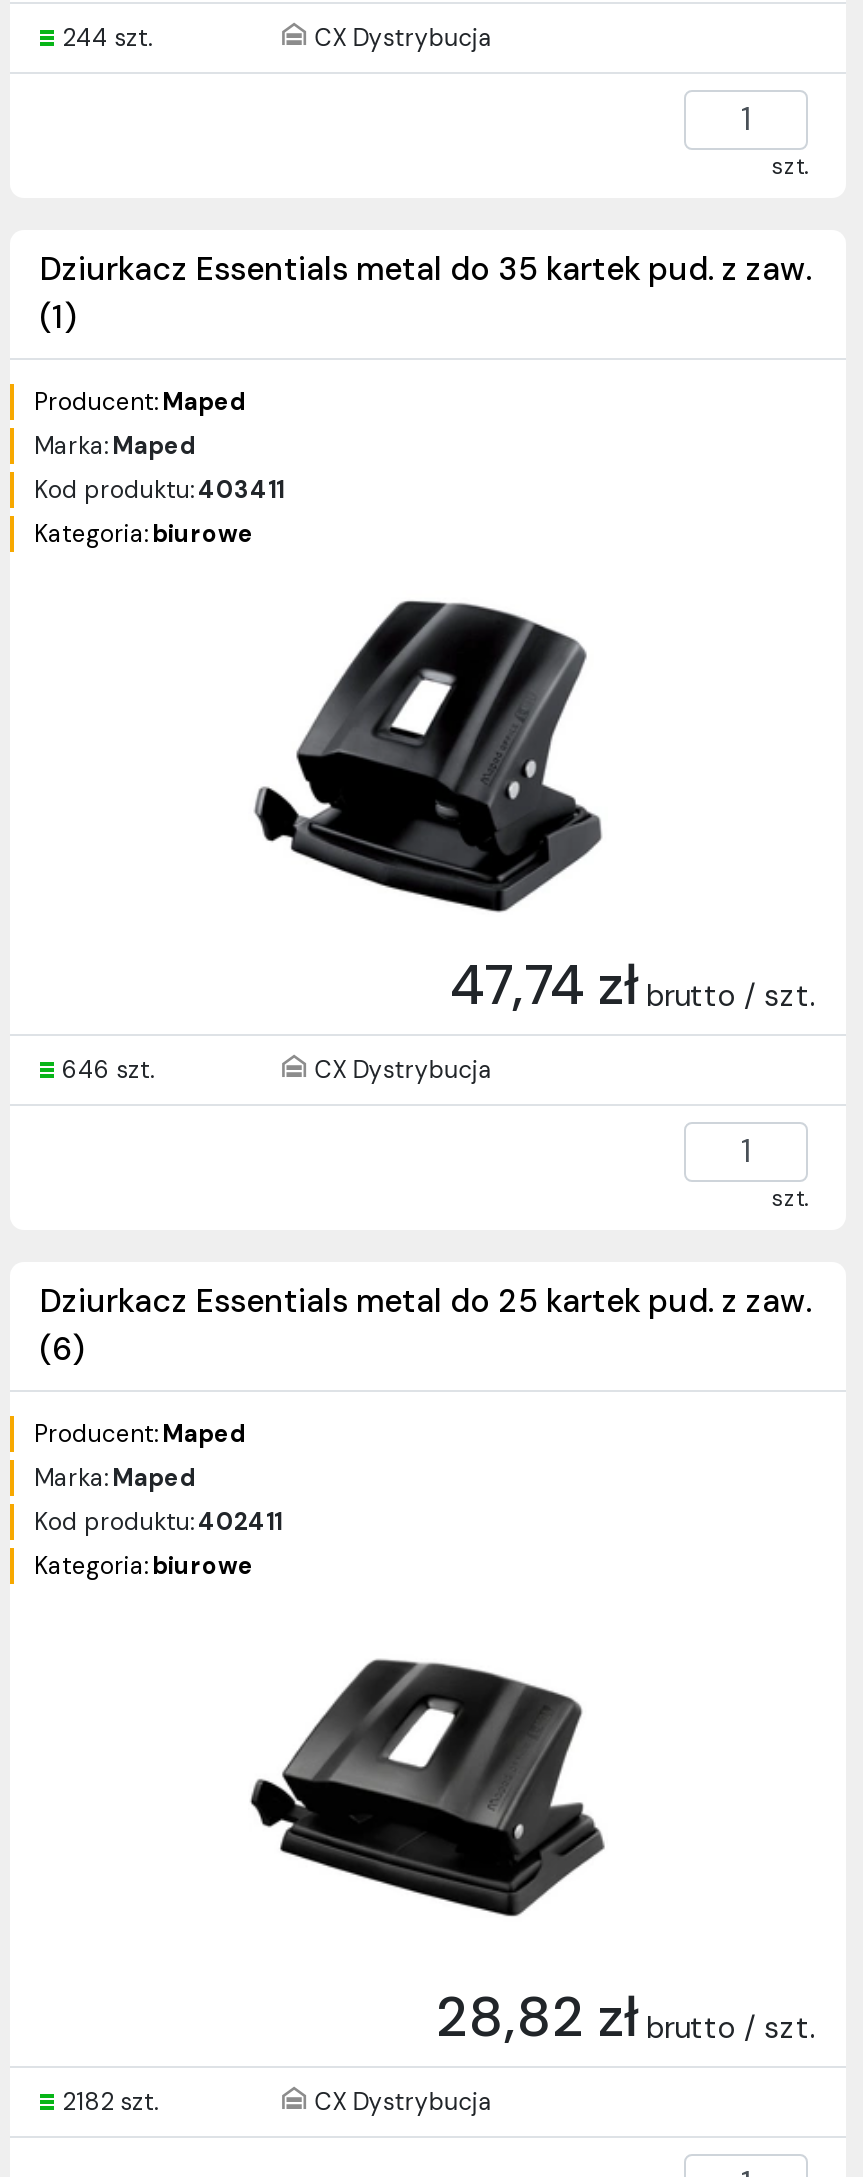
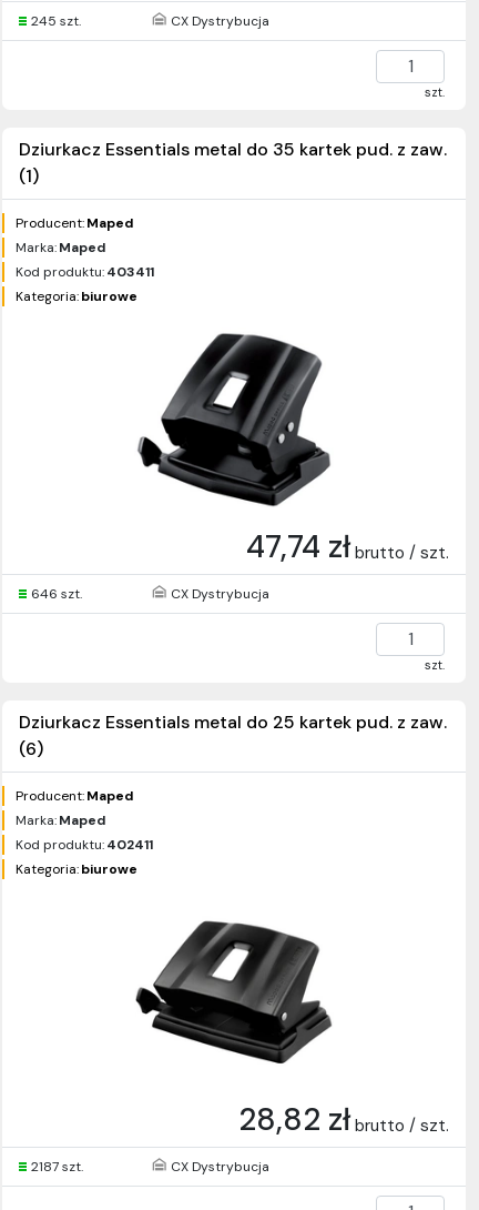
[62,22,152,54] 244 szt. -> [31,12,81,30] 245 szt.
[62,2086,158,2118] 2182 szt. -> [31,1158,83,1175] 2187 szt.

